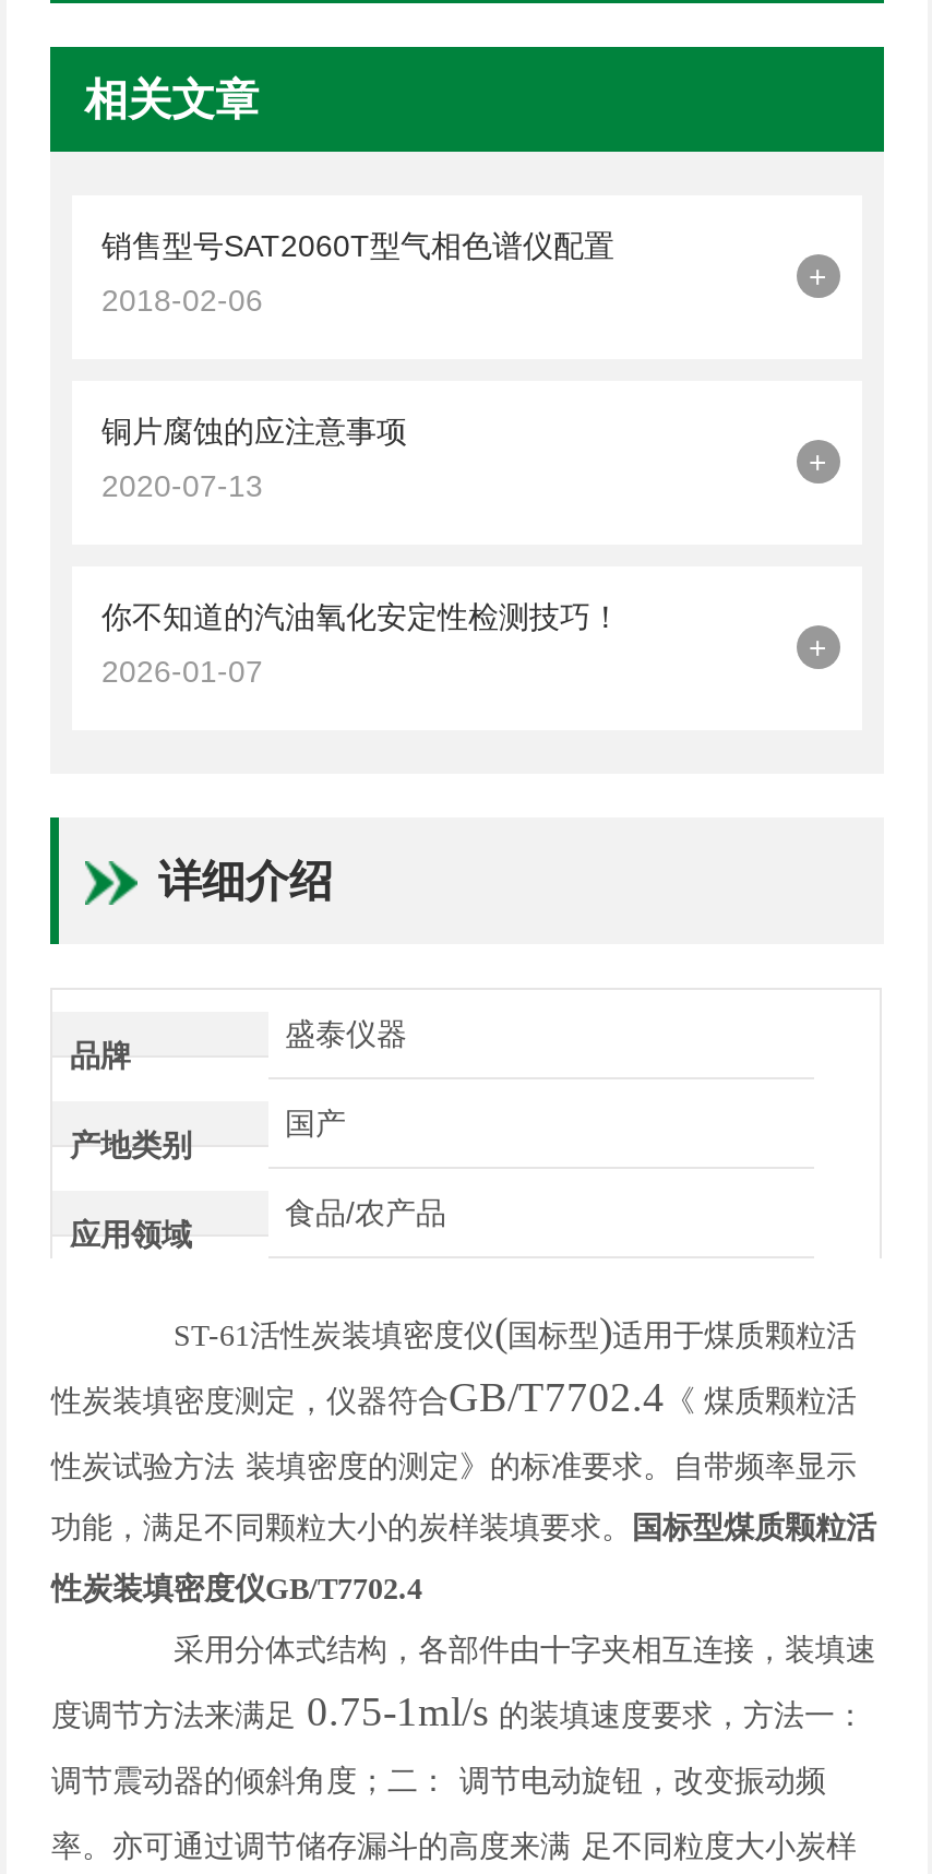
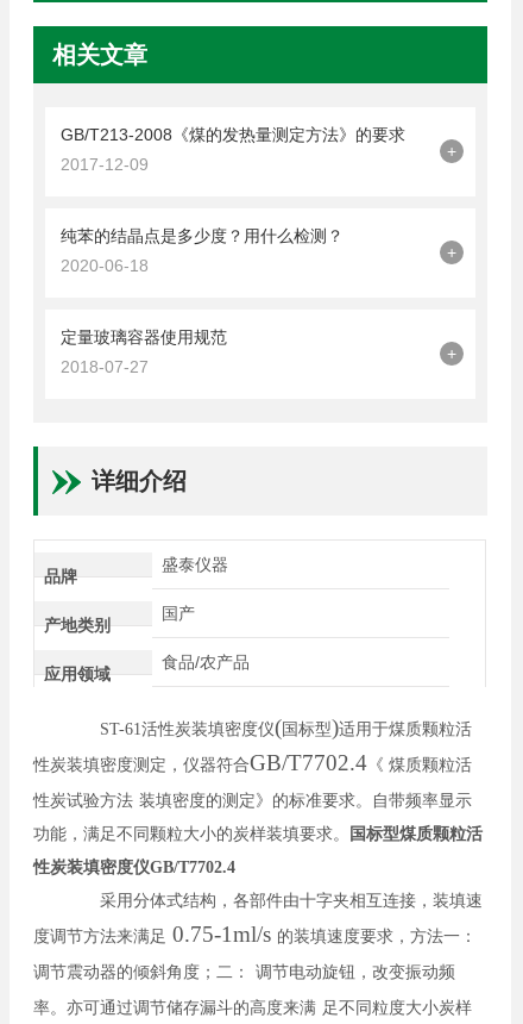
[101,227,614,262] 销售型号SAT2060T型气相色谱仪配置 -> [61,125,406,144] GB/T213-2008《煤的发热量测定方法》的要求
[101,282,263,317] 2018-02-06 -> [61,154,149,173] 2017-12-09
[101,413,407,448] 铜片腐蚀的应注意事项 -> [61,226,344,245] 纯苯的结晶点是多少度？用什么检测？
[101,467,263,502] 2020-07-13 -> [61,256,149,275] 2020-06-18
[101,598,621,633] 你不知道的汽油氧化安定性检测技巧！ -> [61,327,228,346] 定量玻璃容器使用规范
[101,653,263,688] 2026-01-07 -> [61,357,149,376] 2018-07-27

